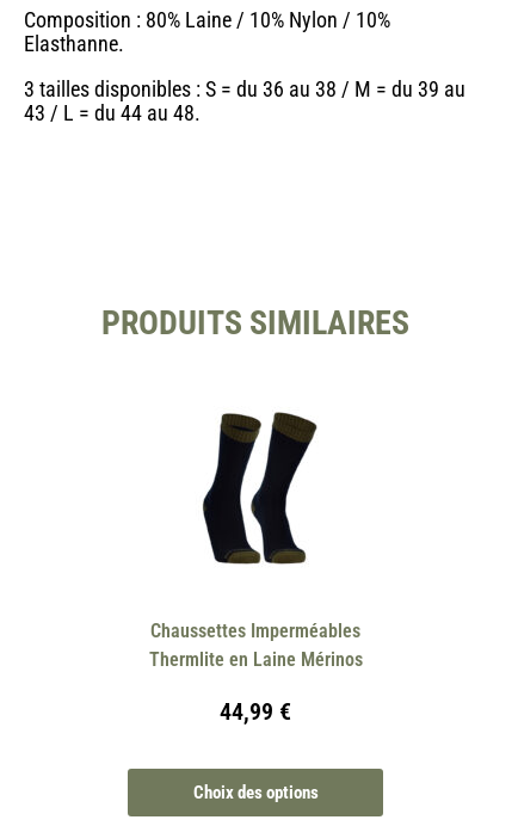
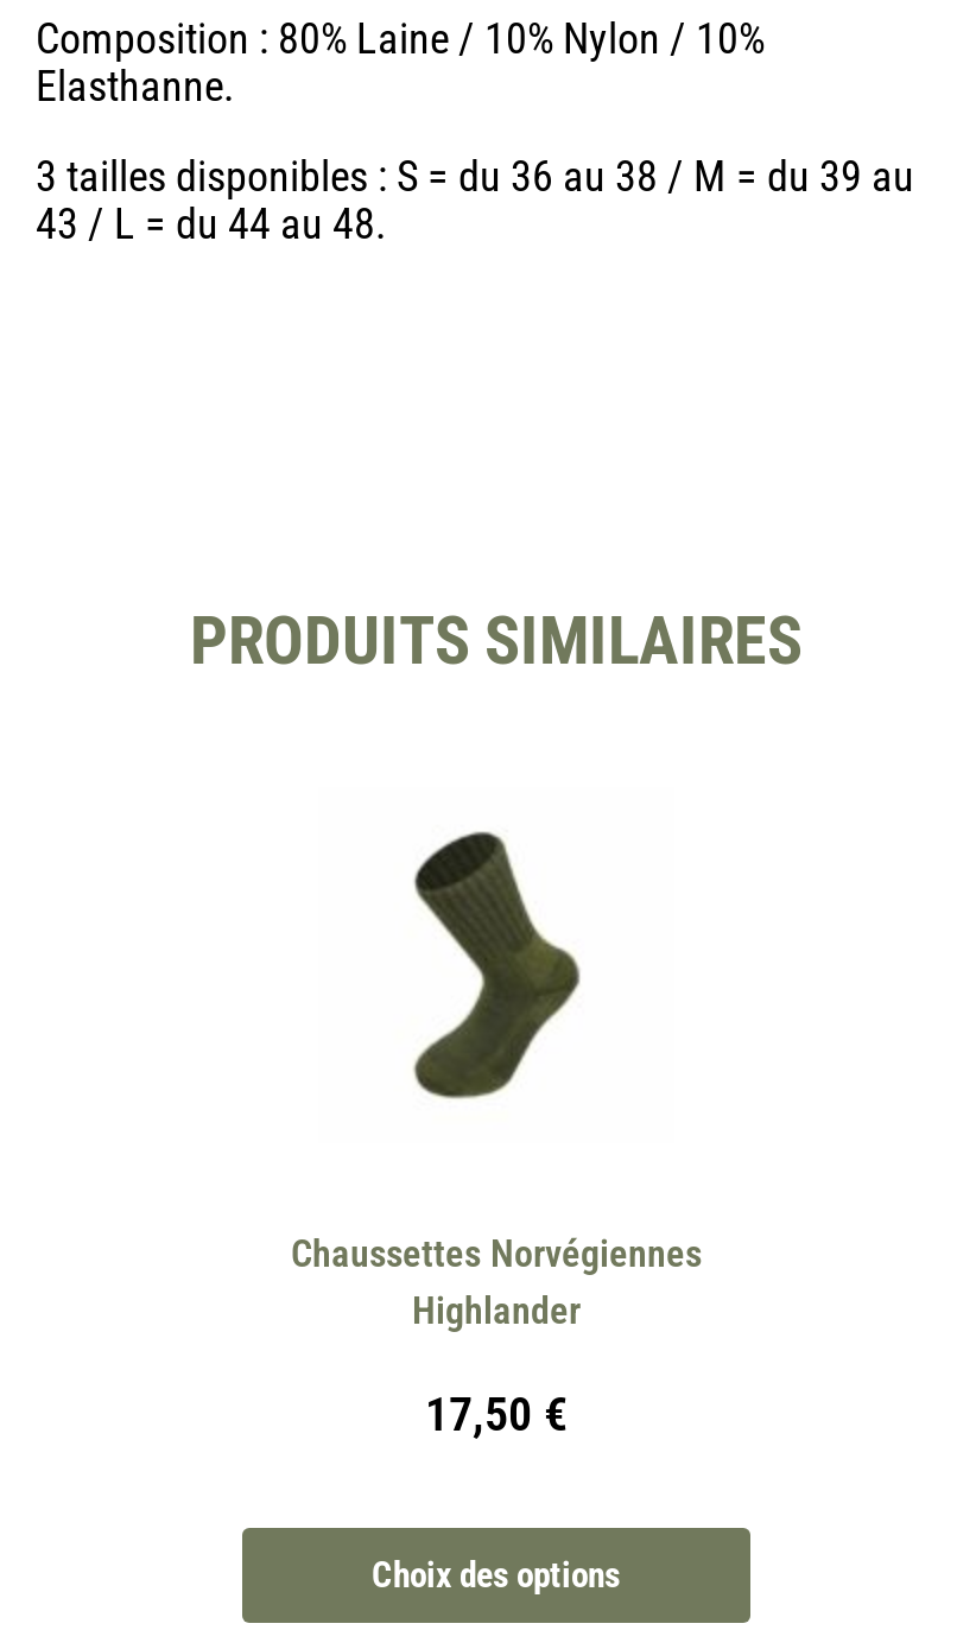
[202,411,317,565] [image] -> [392,818,617,1122] [image]
[149,620,362,671] Chaussettes Imperméables | Thermlite en Laine Mérinos -> [291,1232,702,1334] Chaussettes Norvégiennes | Highlander
[220,698,291,726] 44,99 € -> [425,1387,568,1444] 17,50 €

